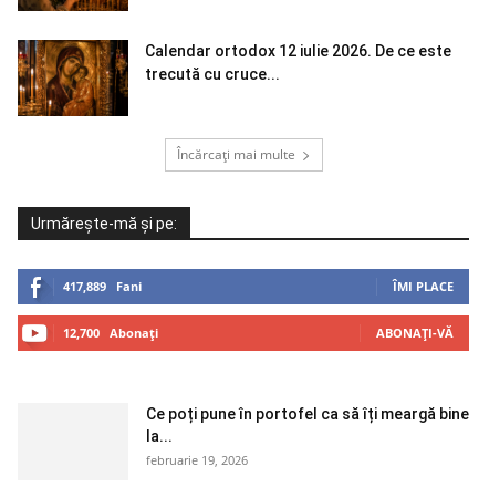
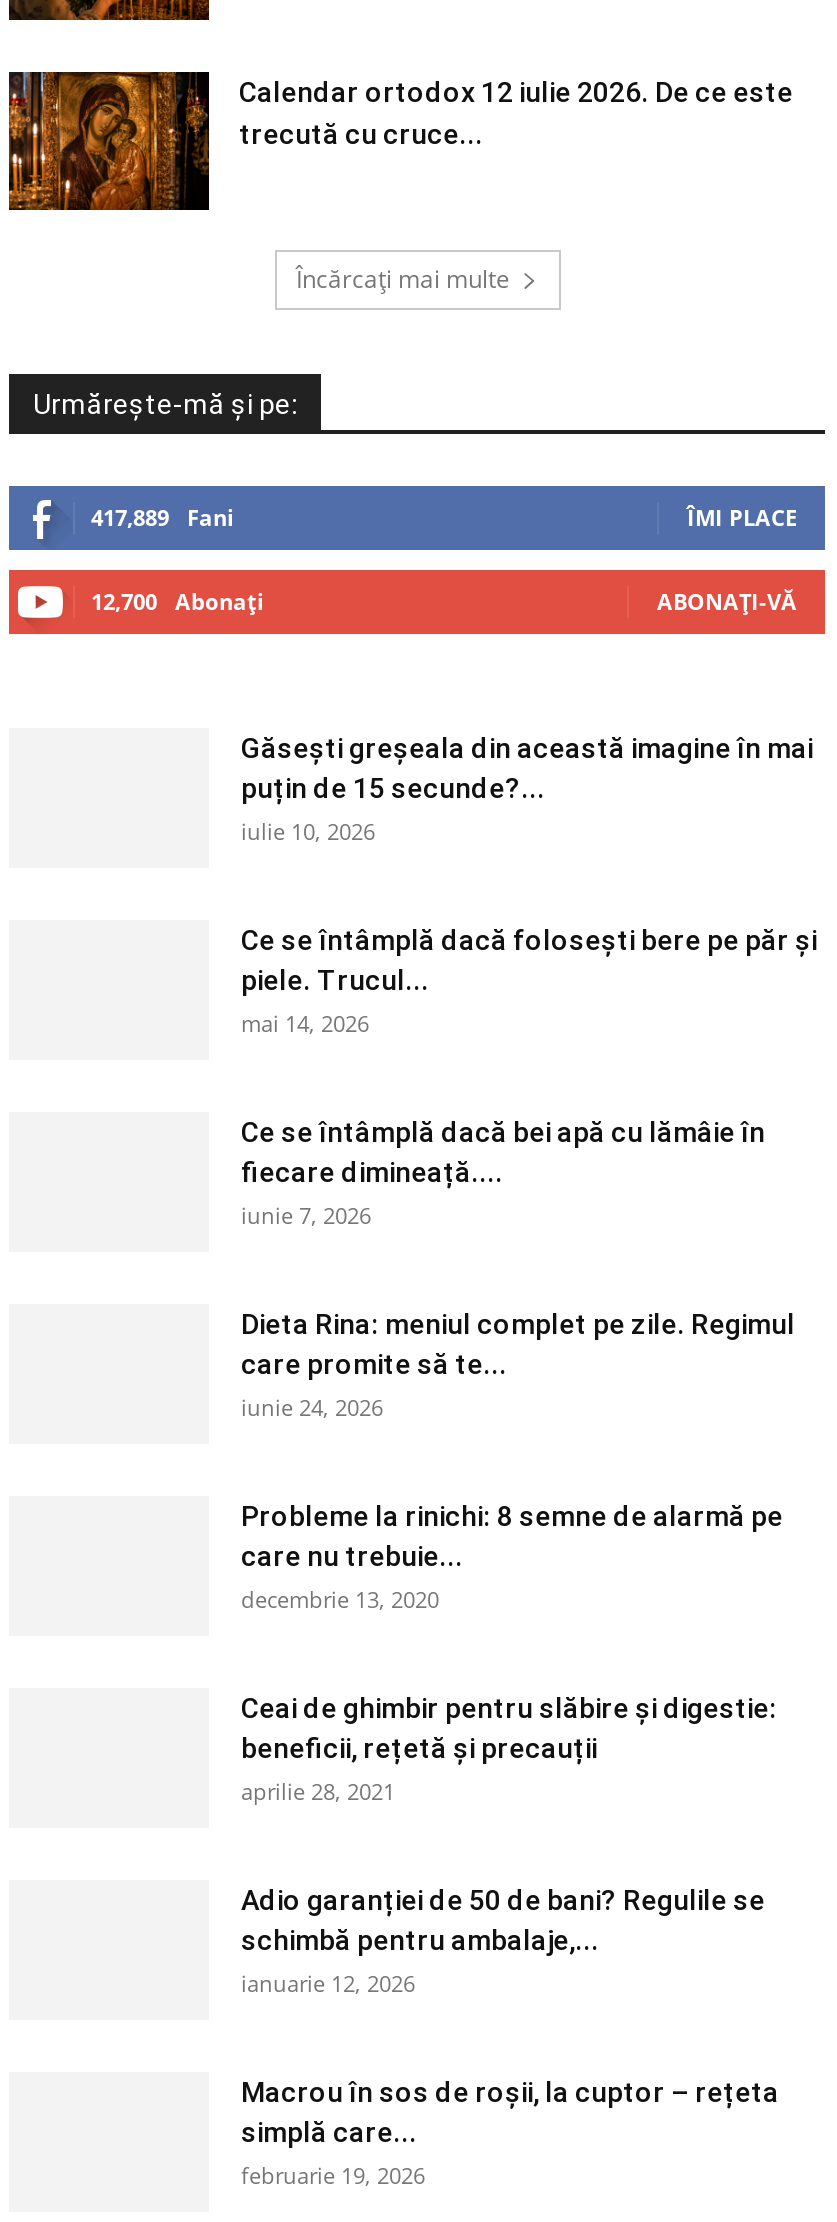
[146,405,469,445] Ce poți pune în portofel ca să îți meargă bine | la... -> [241,732,817,2148] Găsești greșeala din această imagine în mai | puțin de 15 secunde?... | iulie 10, 2026 | Ce se întâmplă dacă folosești bere pe păr și | piele. Trucul... | mai 14, 2026 | Ce se întâmplă dacă bei apă cu lămâie în | fiecare dimineață.... | iunie 7, 2026 | Dieta Rina: meniul complet pe zile. Regimul | care promite să te... | iunie 24, 2026 | Probleme la rinichi: 8 semne de alarmă pe | care nu trebuie... | decembrie 13, 2020 | Ceai de ghimbir pentru slăbire și digestie: | beneficii, rețetă și precauții | aprilie 28, 2021 | Adio garanției de 50 de bani? Regulile se | schimbă pentru ambalaje,... | ianuarie 12, 2026 | Macrou în sos de roșii, la cuptor – rețeta | simplă care...

